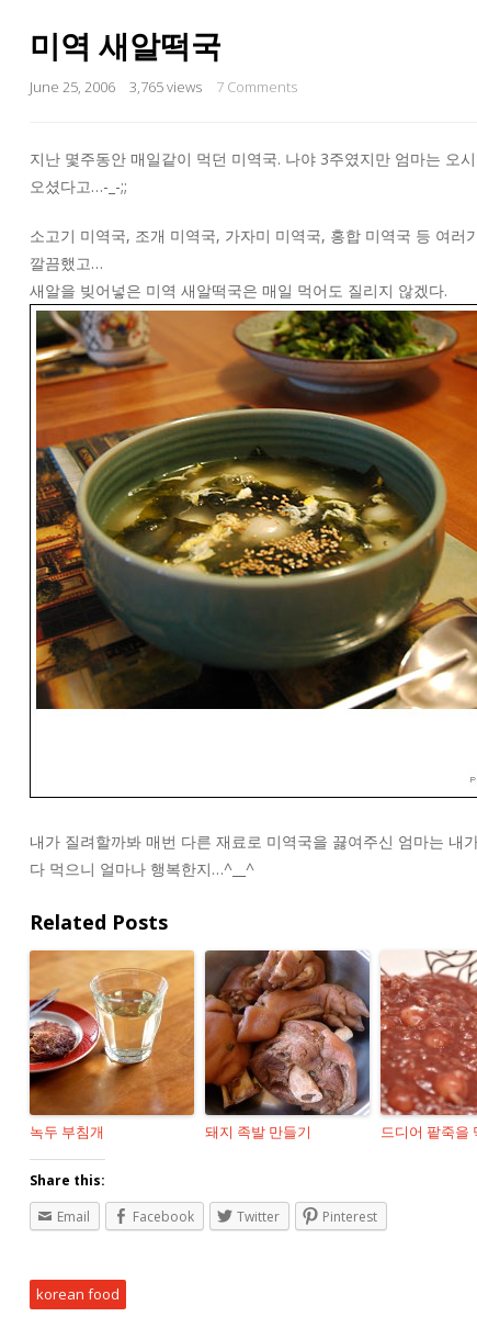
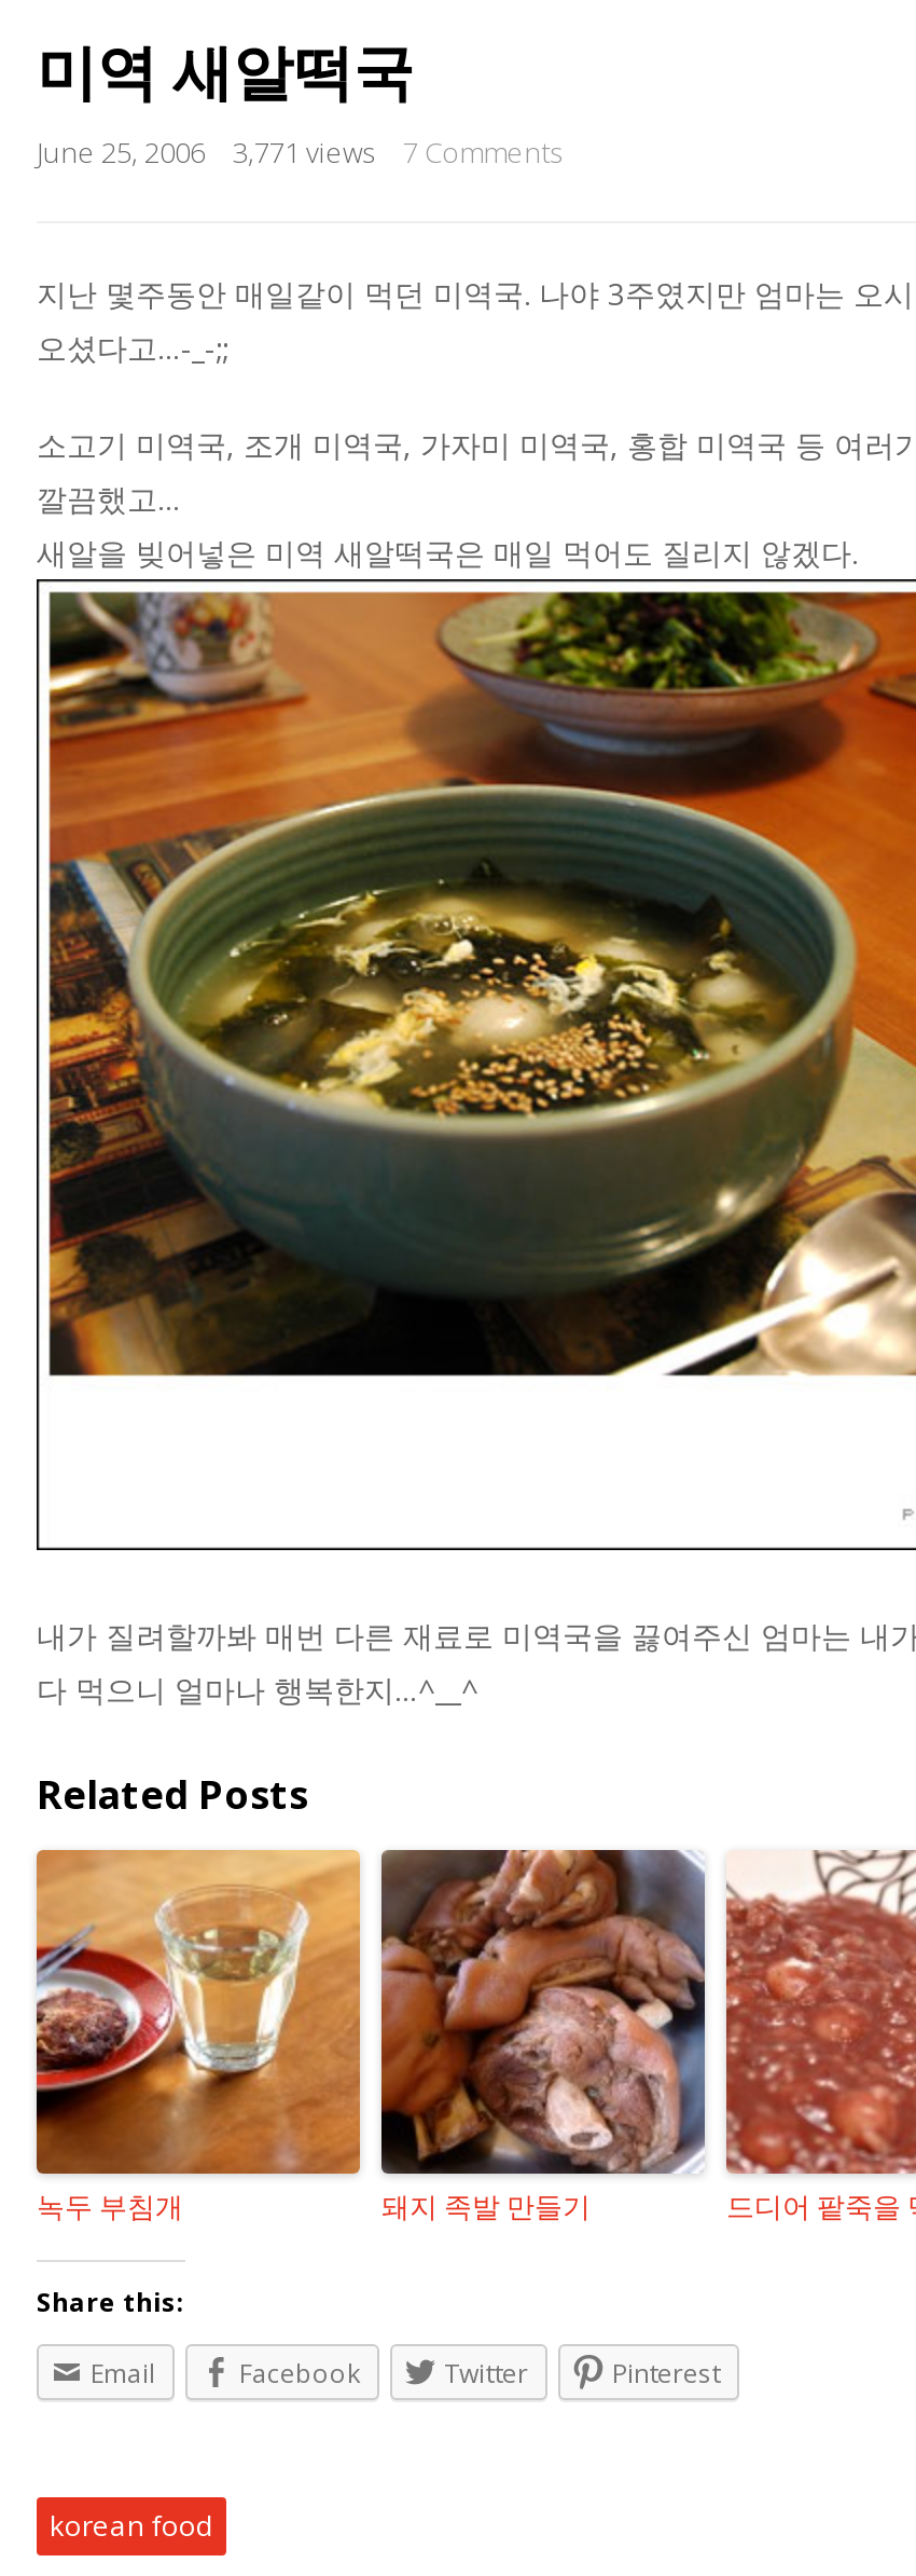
[129,77,297,97] 3,765 views 7 Comments -> [233,133,563,172] 3,771 views 7 Comments

